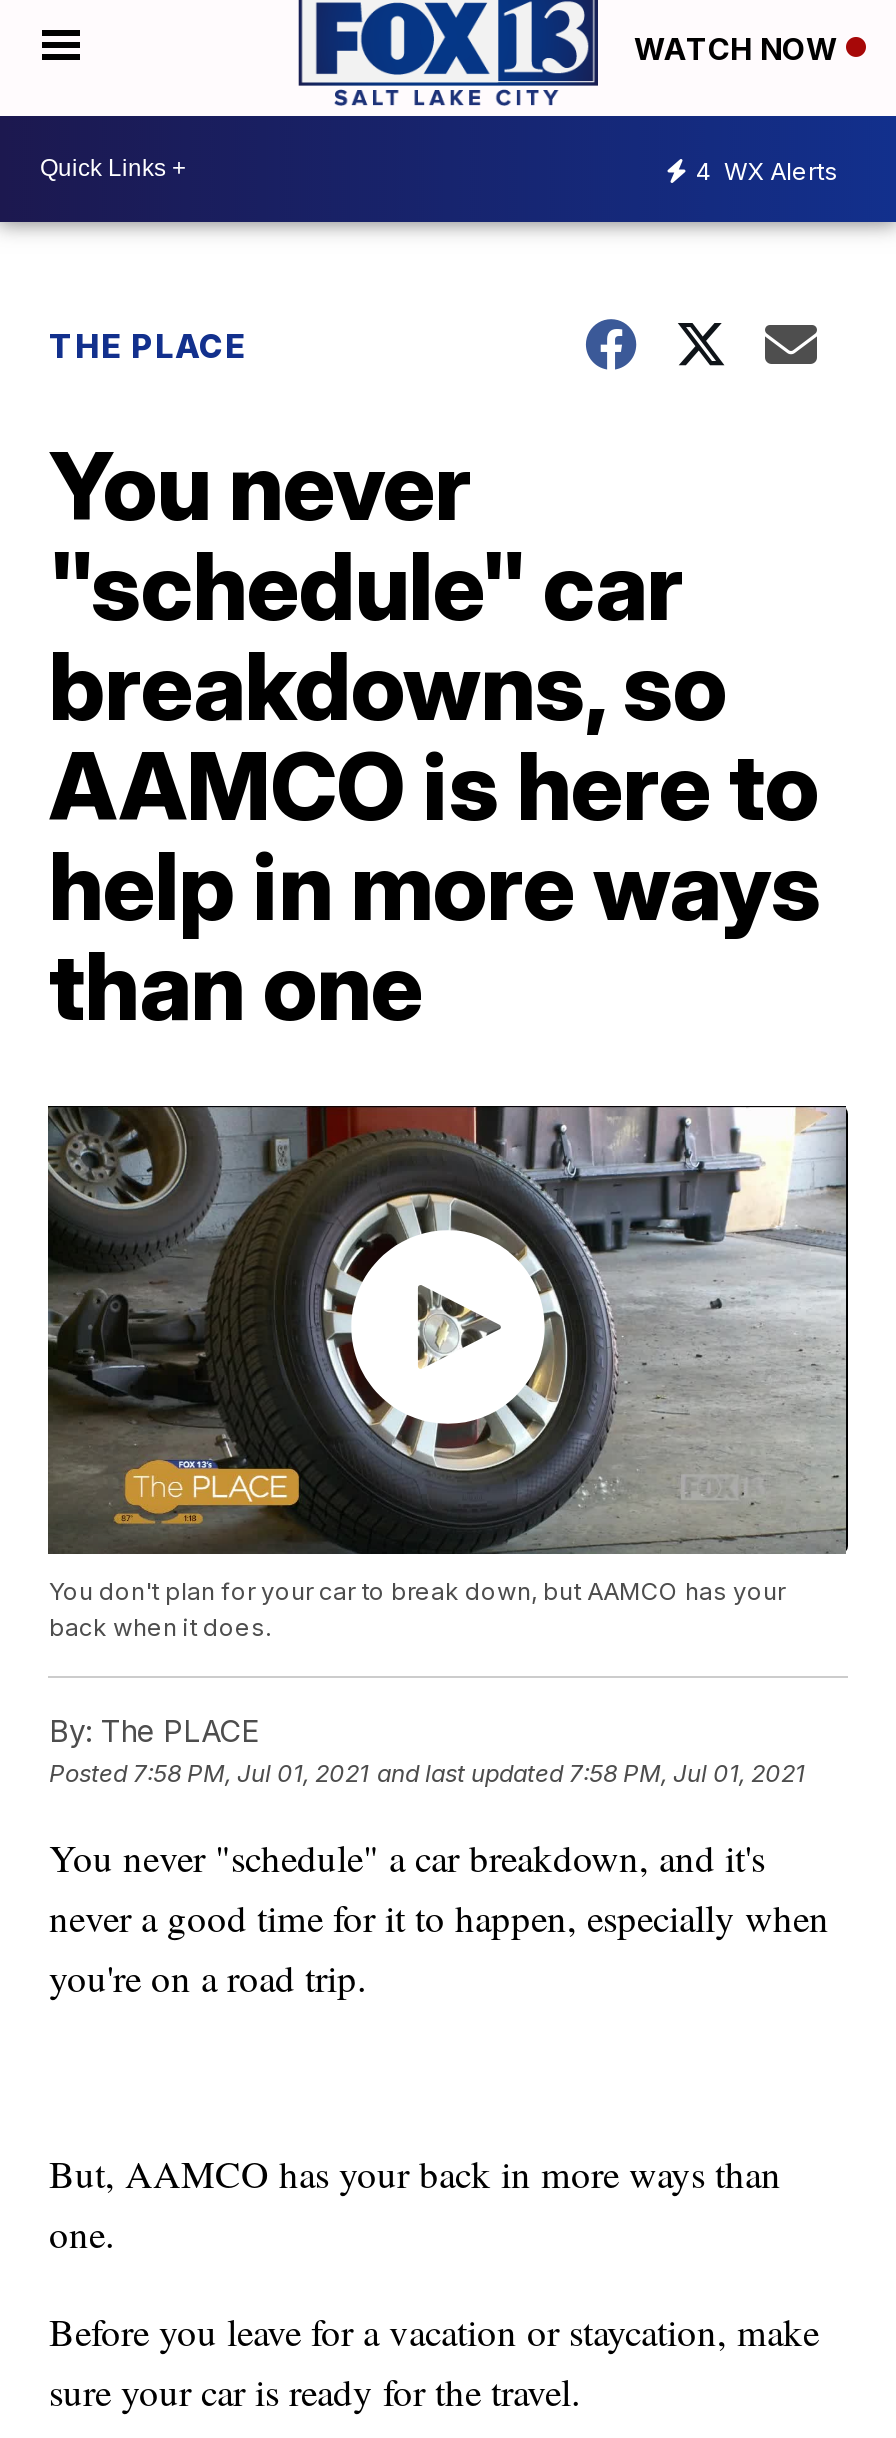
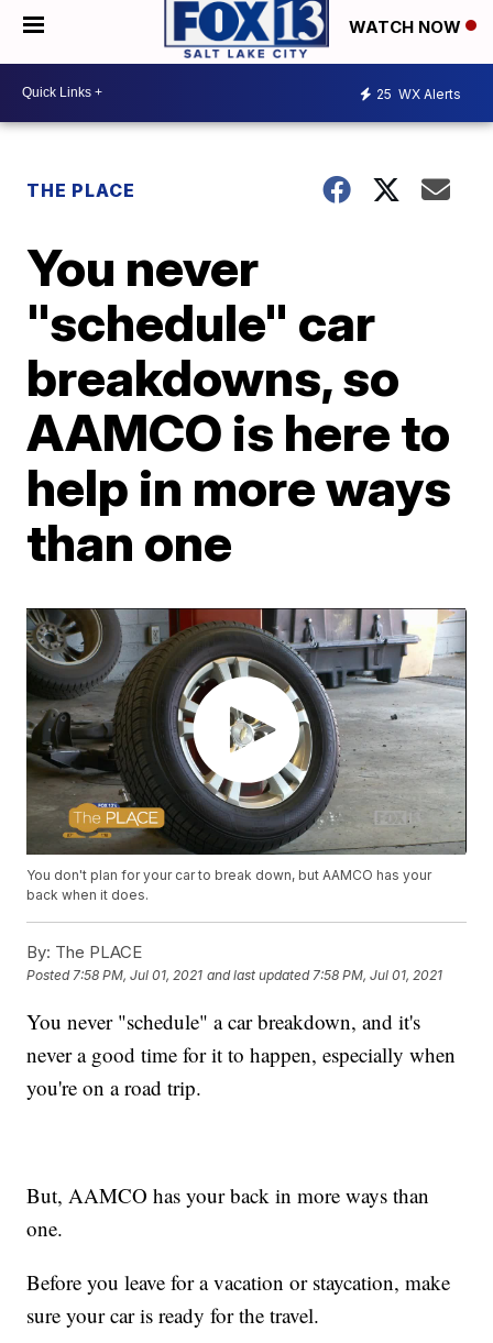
[696,156,838,186] 4 WX Alerts -> [376,86,461,103] 25 WX Alerts

